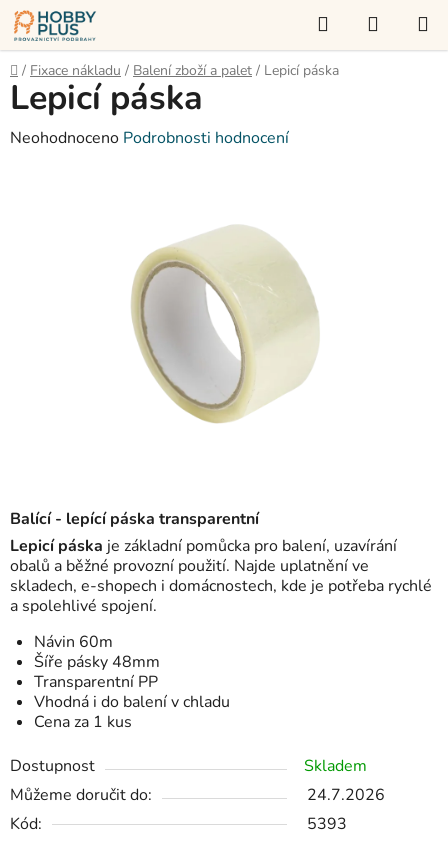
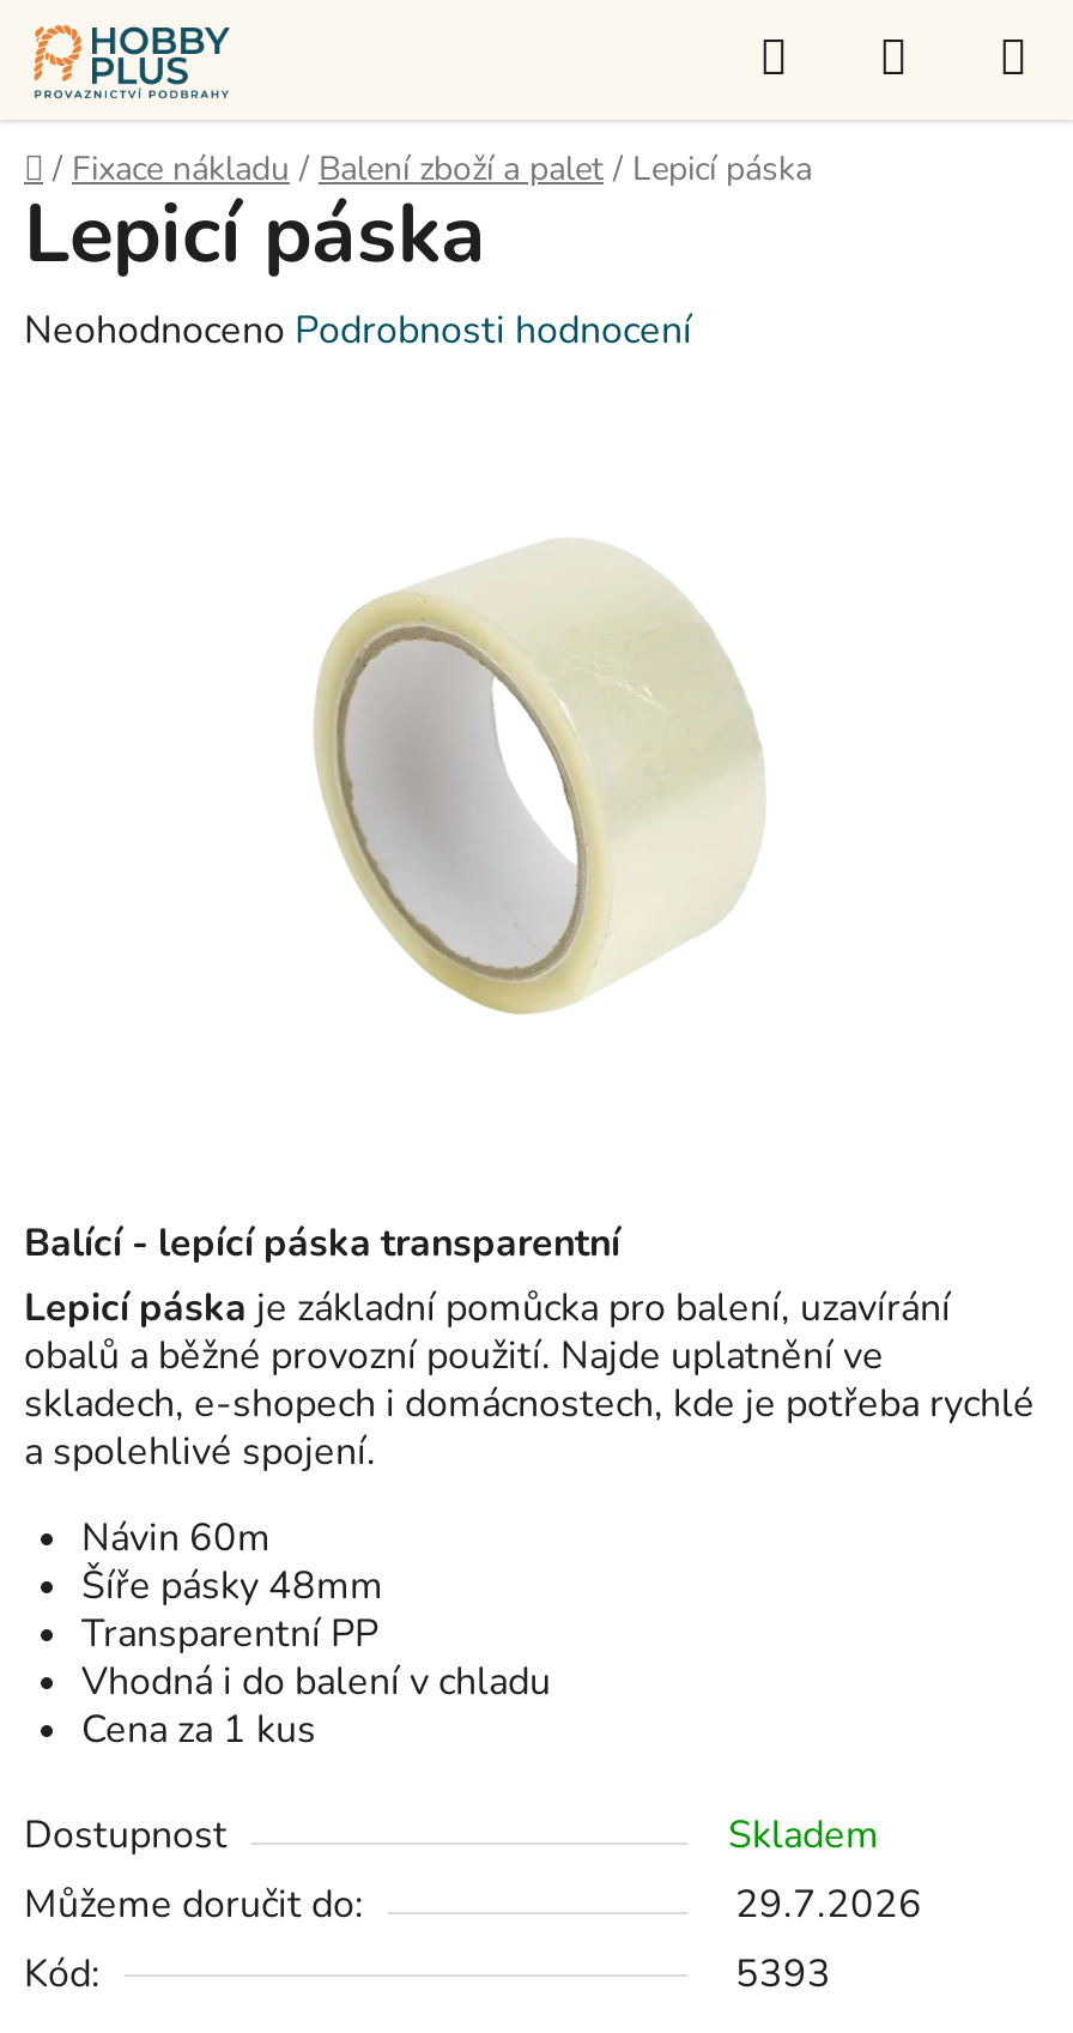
[307,784,385,806] 24.7.2026 -> [735,1879,922,1931] 29.7.2026

